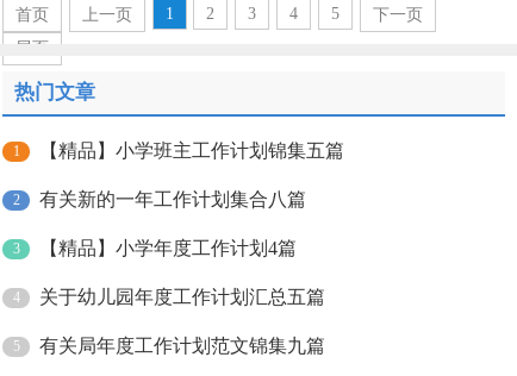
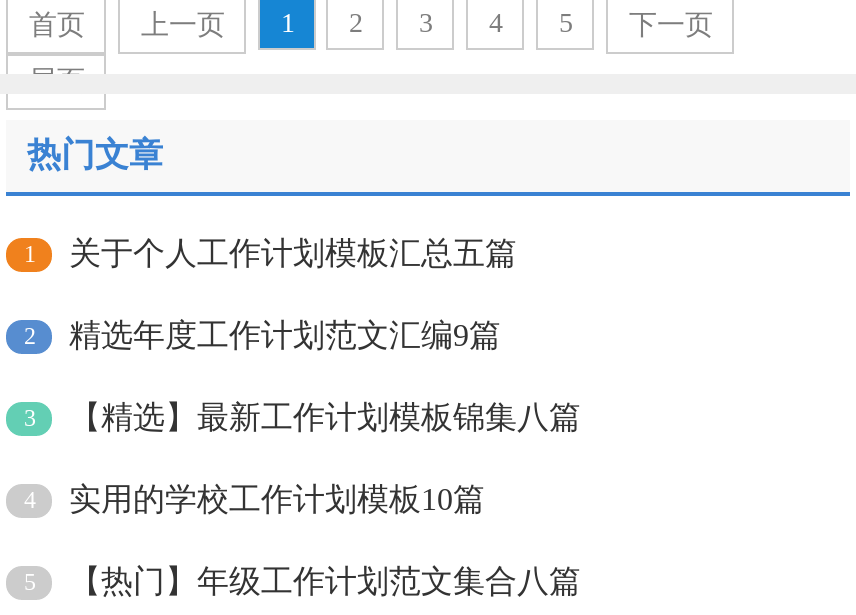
[40,141,345,161] 【精品】小学班主工作计划锦集五篇 -> [69,237,517,271] 关于个人工作计划模板汇总五篇
[40,190,307,210] 有关新的一年工作计划集合八篇 -> [69,319,501,353] 精选年度工作计划范文汇编9篇
[40,238,297,259] 【精品】小学年度工作计划4篇 -> [69,401,581,435] 【精选】最新工作计划模板锦集八篇
[40,287,326,307] 关于幼儿园年度工作计划汇总五篇 -> [69,483,485,517] 实用的学校工作计划模板10篇
[40,336,326,356] 有关局年度工作计划范文锦集九篇 -> [69,565,581,599] 【热门】年级工作计划范文集合八篇

